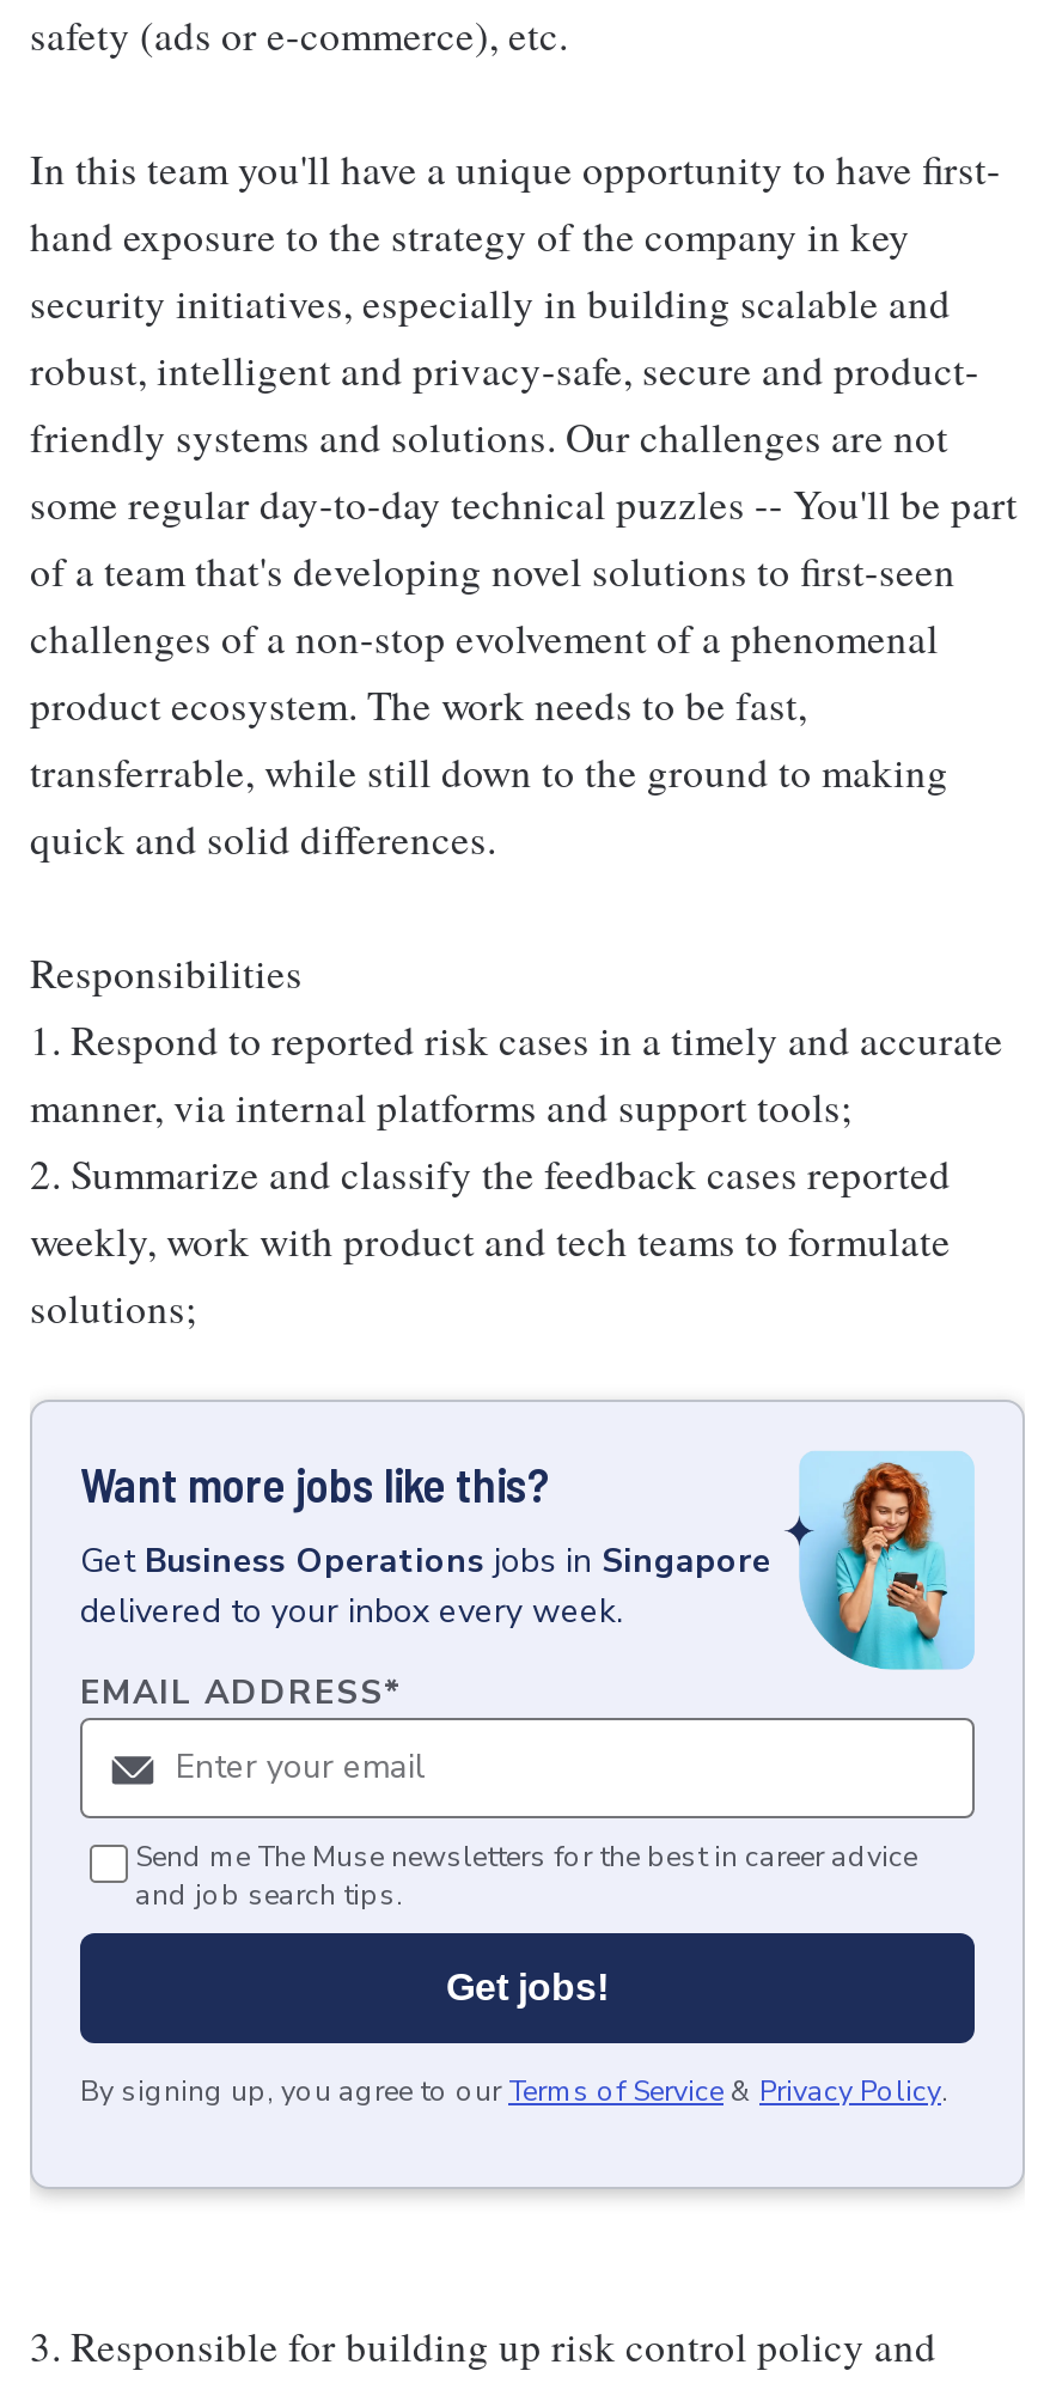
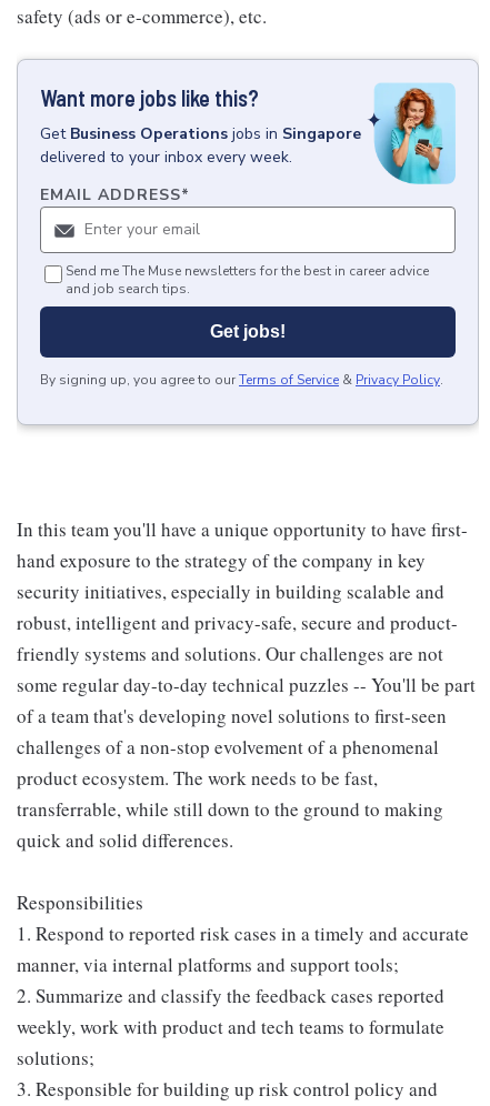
moved [30,141,1018,1335] -> [17,517,476,1071]: In this team you'll have a unique opportunity to have first- | hand exposure to the strategy of the company in key | security initiatives, especially in building scalable and | ... | weekly, work with product and tech teams to formulate | solutions;
moved [30,1400,1025,2196] -> [17,59,479,429]: [image] | Want more jobs like this? | Get Business Operations jobs in Singapore | delivered to your inbox every week. | EMAIL ADDRESS*
moved [80,1837,948,2110] -> [40,262,443,389]: Send me The Muse newsletters for the best in career advice | and job search tips. | Get jobs! | By signing up, you agree to our Terms of Service & Privacy Policy.

